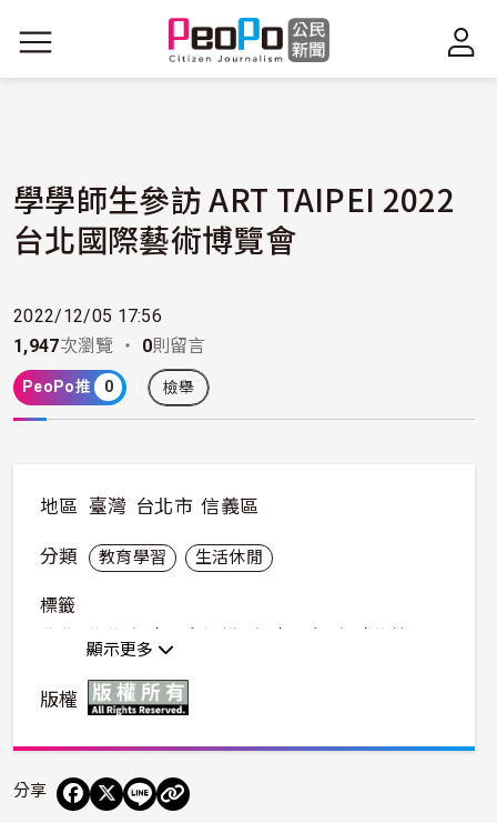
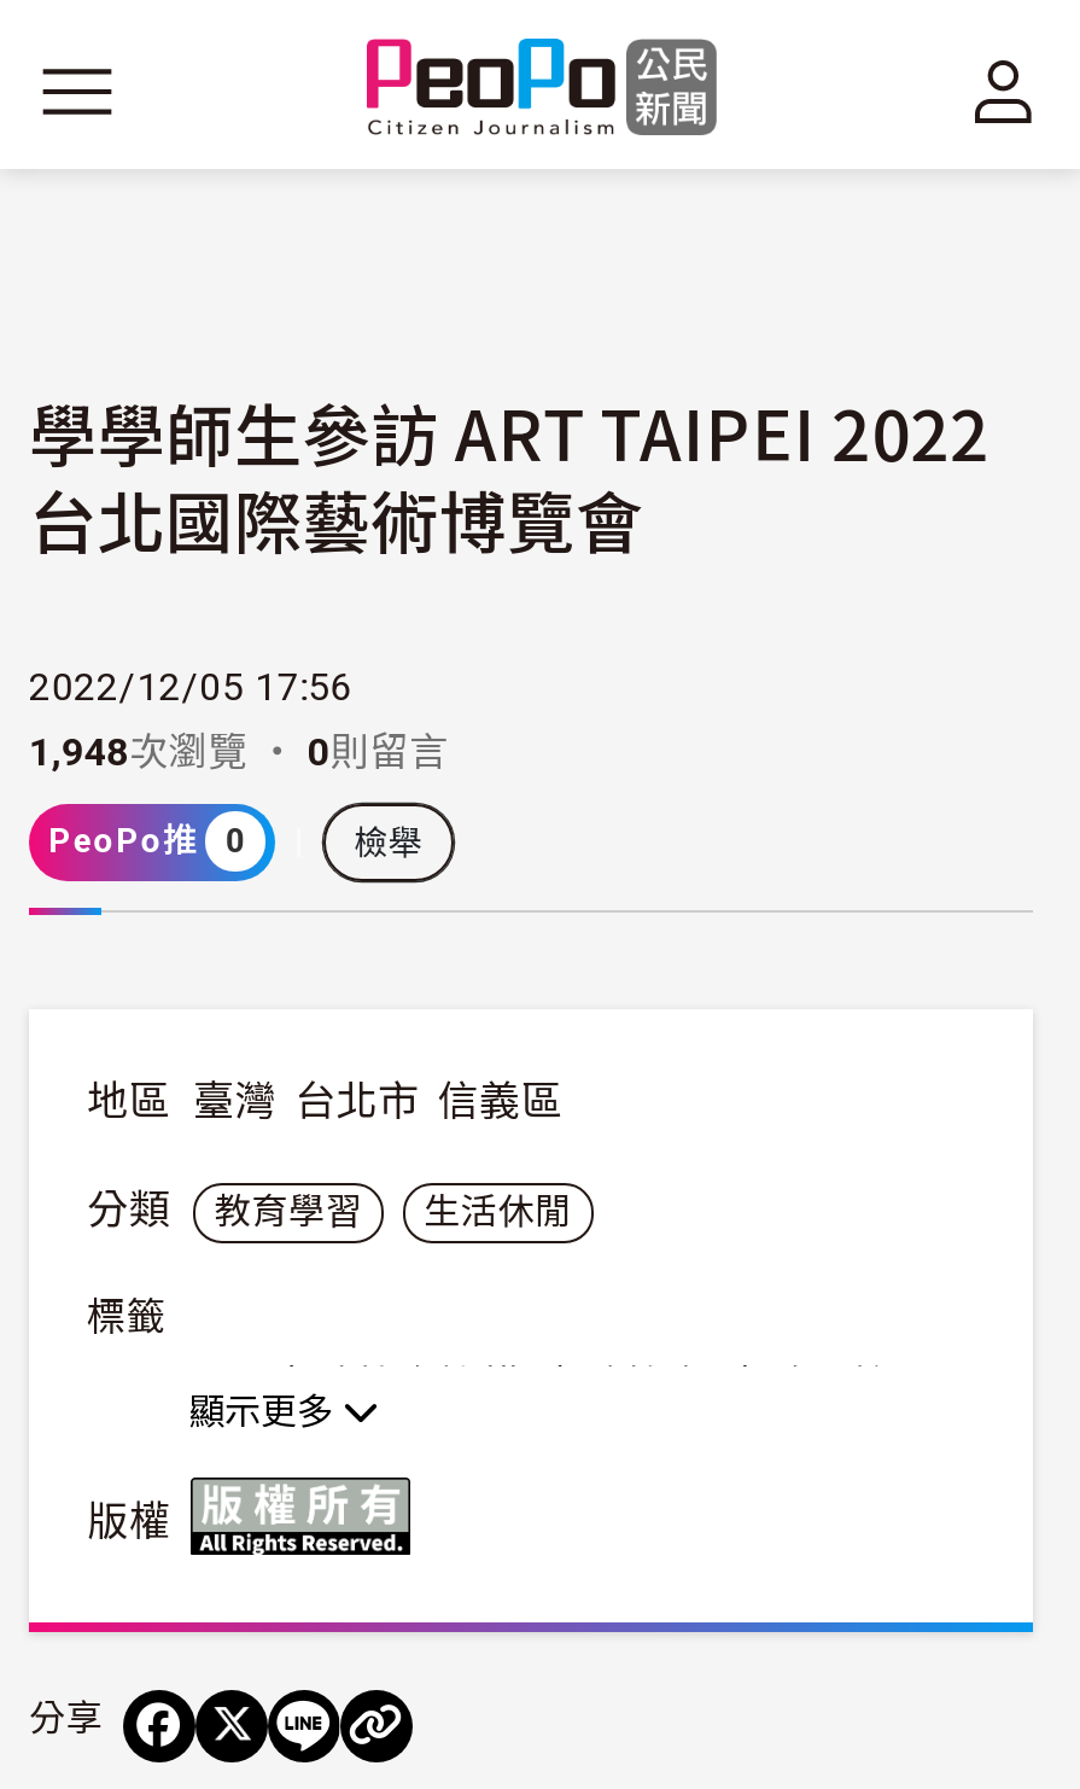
[13,335,206,356] 1,947次瀏覽 ・0則留言 -> [29,729,448,775] 1,948次瀏覽 ・0則留言

